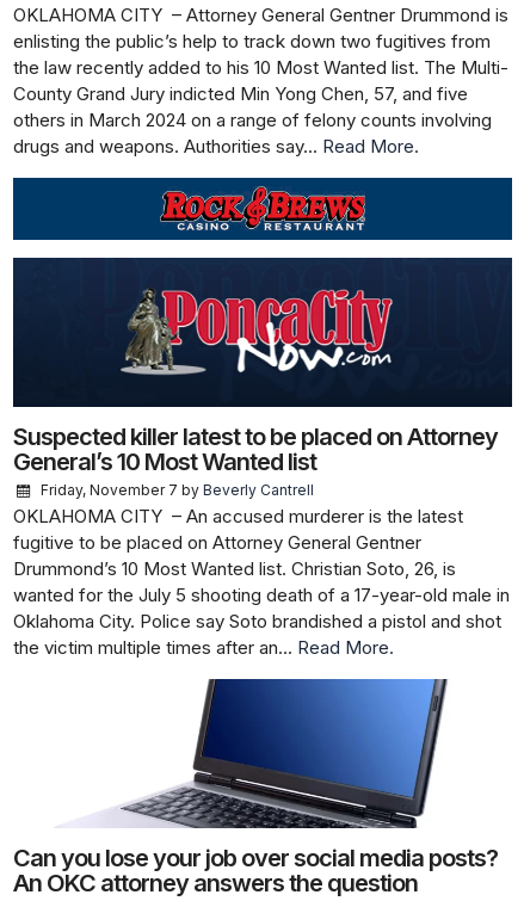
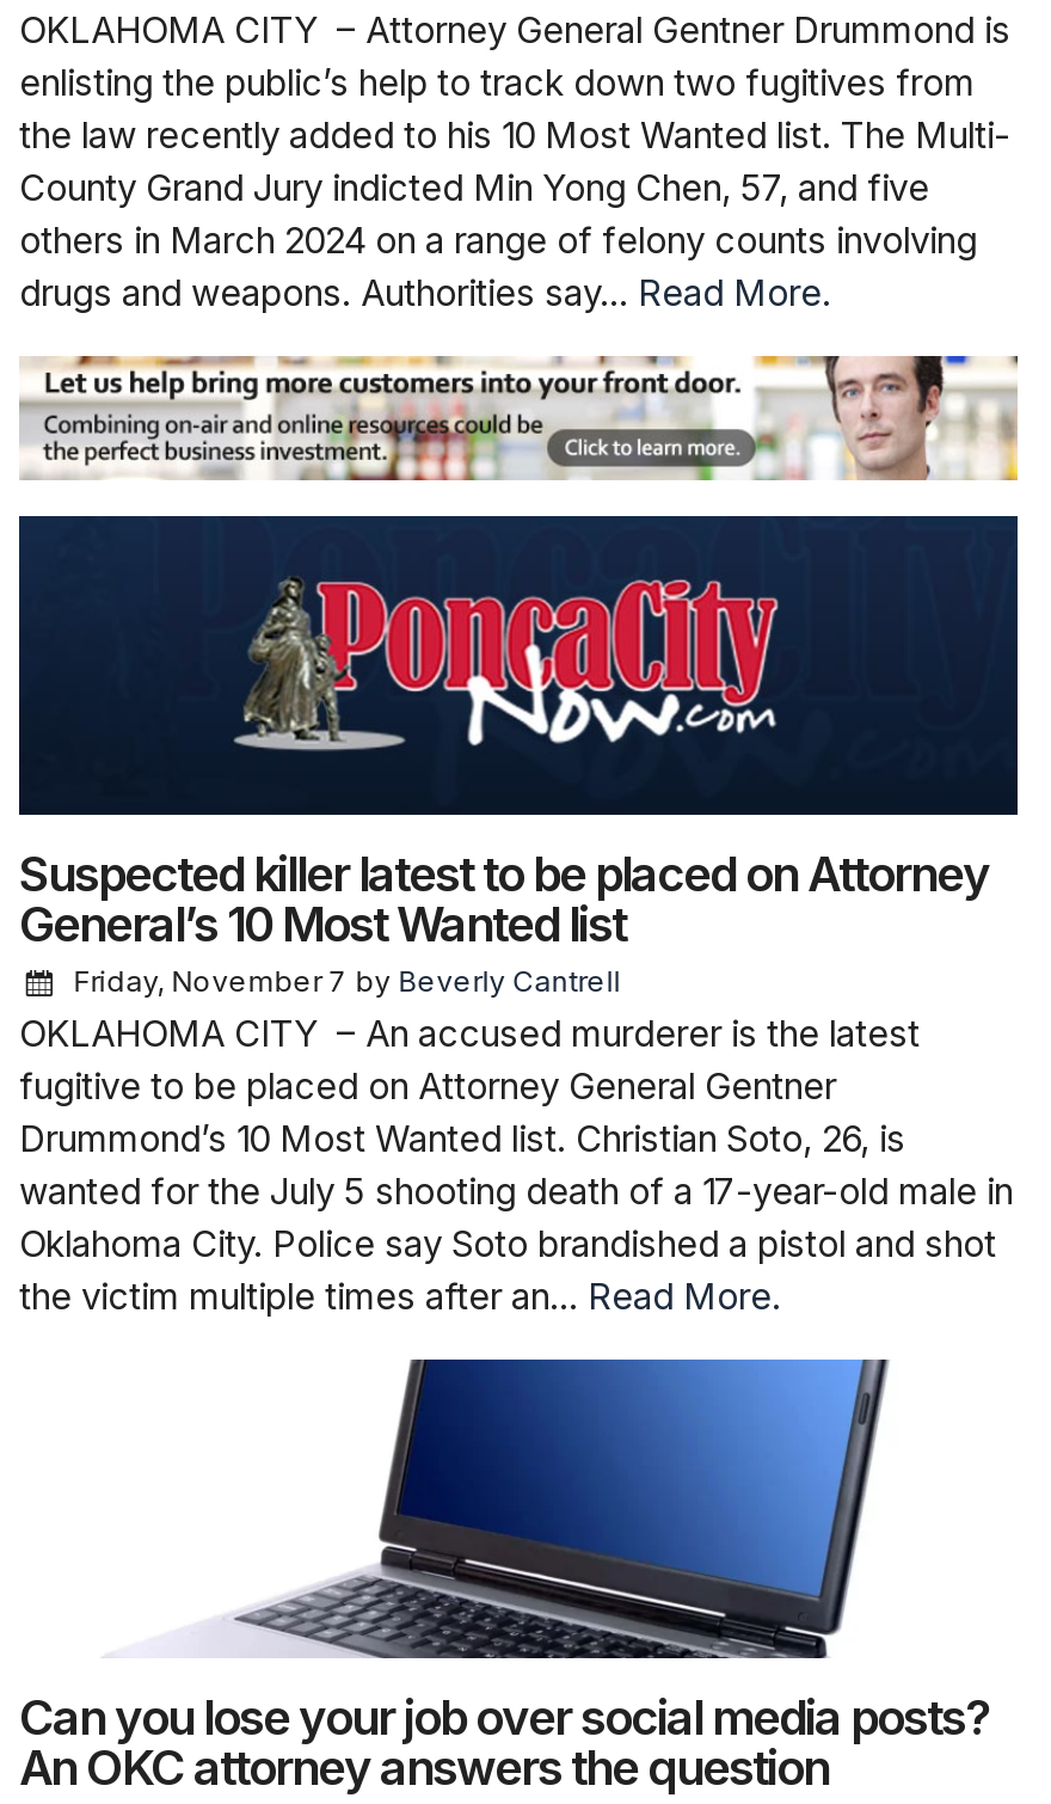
[12,177,513,241] [image] -> [19,354,1020,483] [image]

